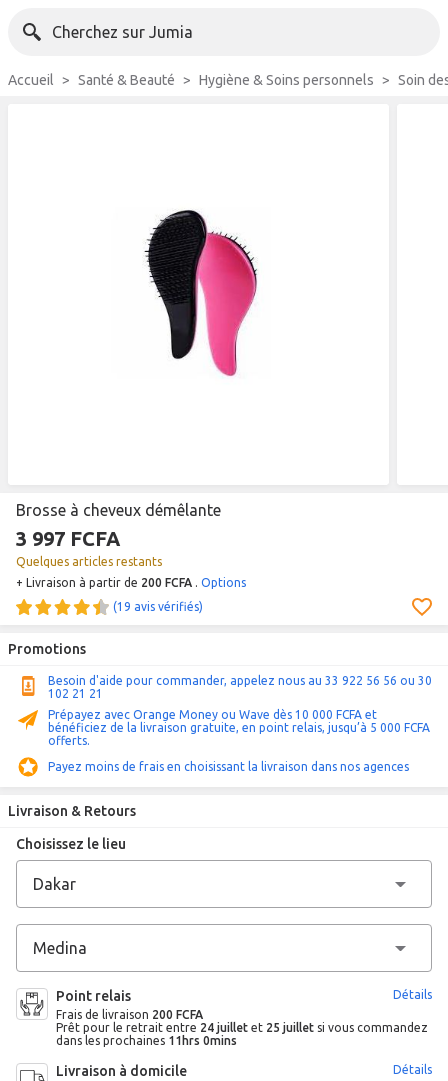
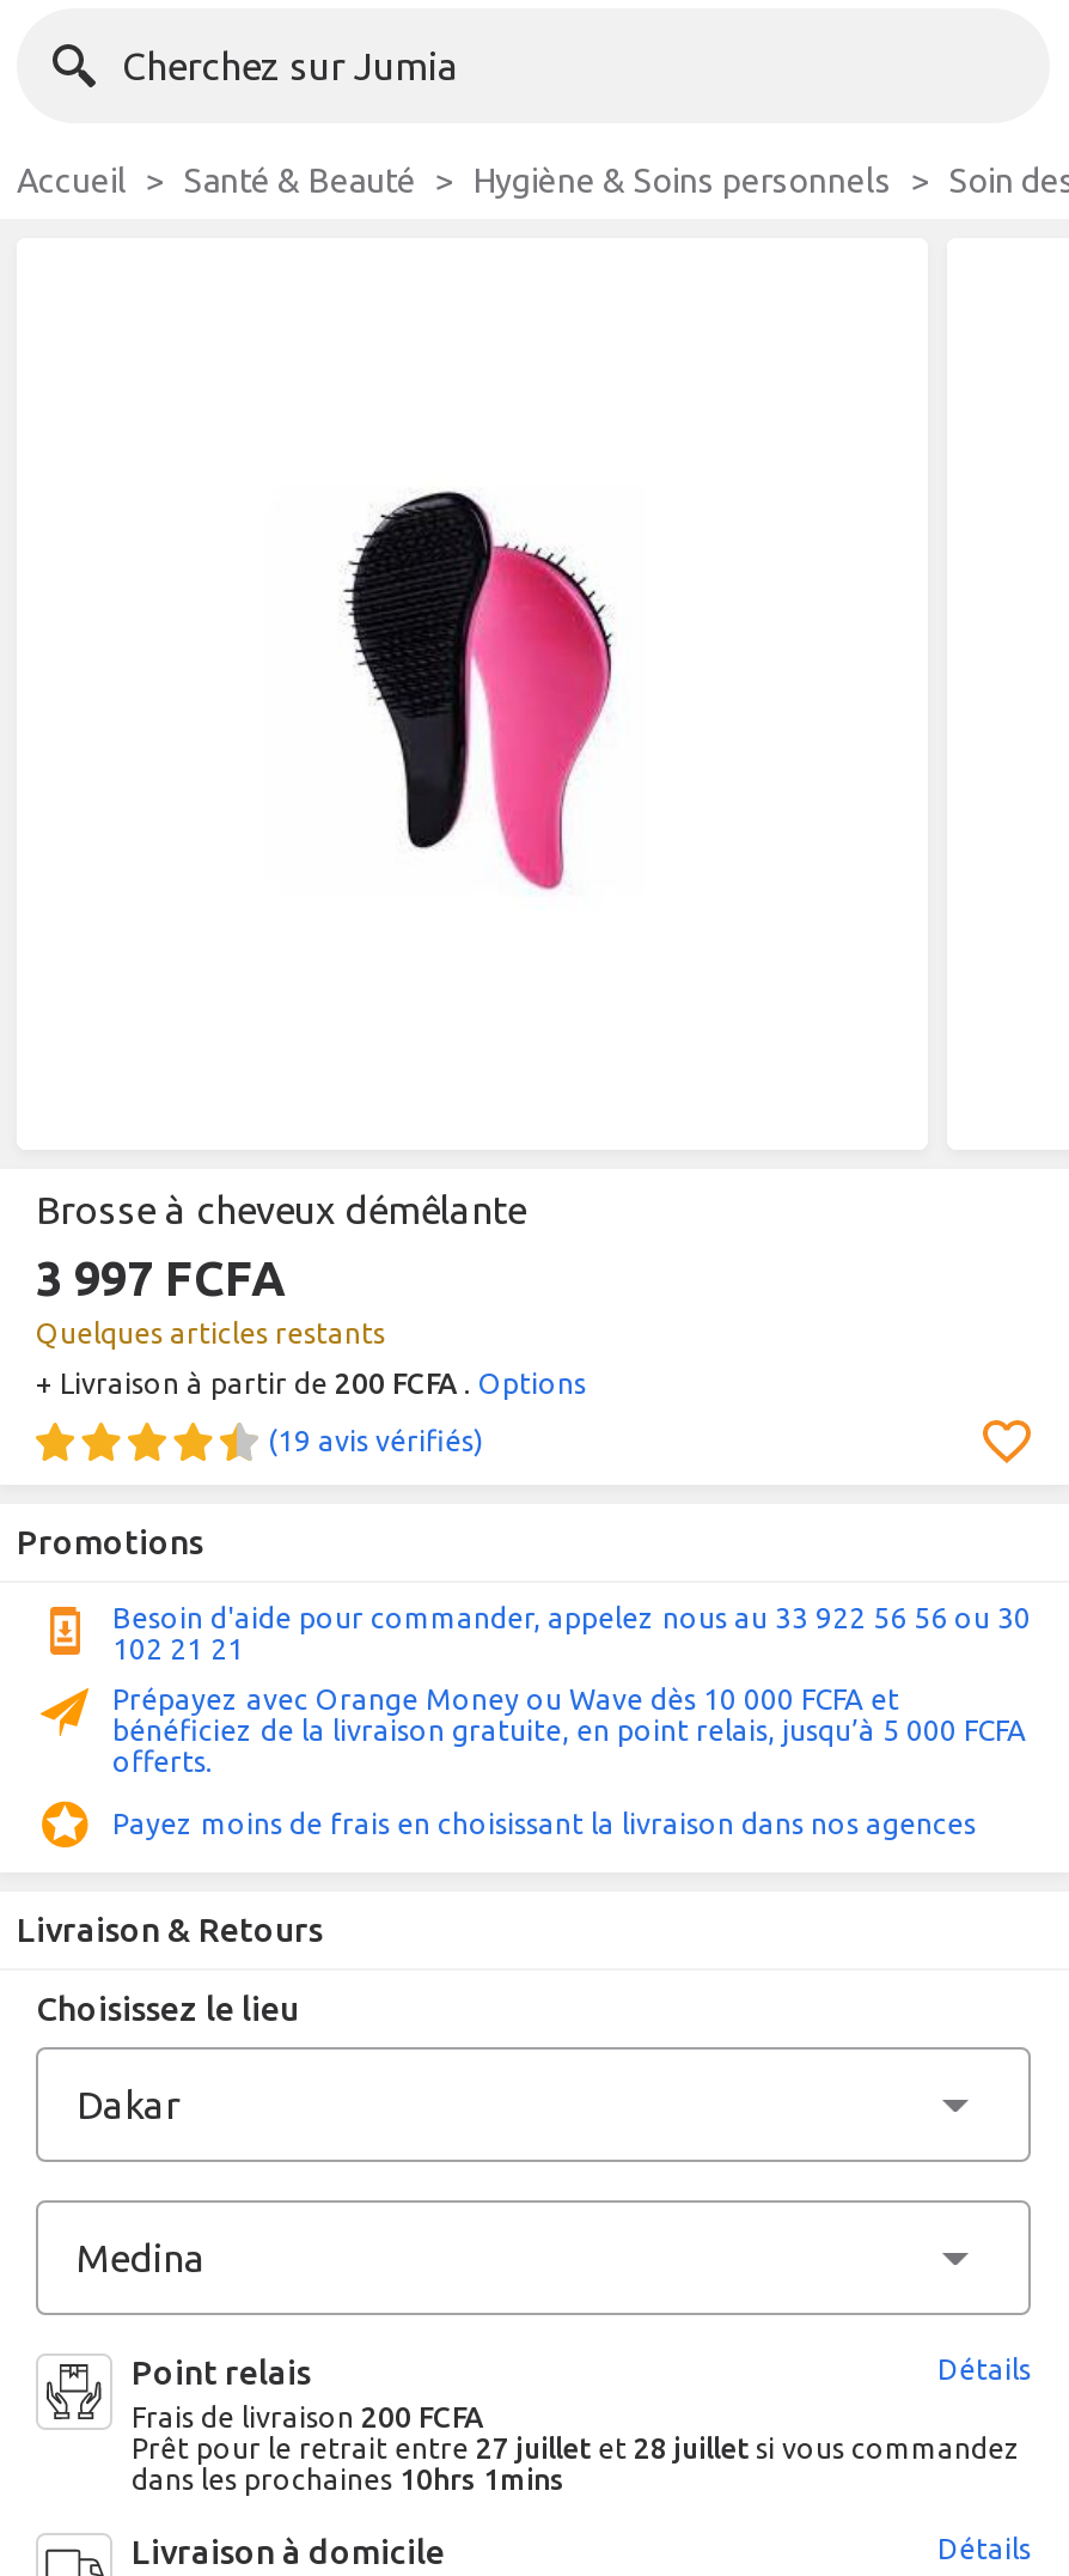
[56,1021,428,1034] Prêt pour le retrait entre 24 juillet et 25 juillet si vous commandez -> [132,2432,1021,2463] Prêt pour le retrait entre 27 juillet et 28 juillet si vous commandez
[56,1034,237,1047] dans les prochaines 11hrs 0mins -> [132,2463,564,2494] dans les prochaines 10hrs 1mins

